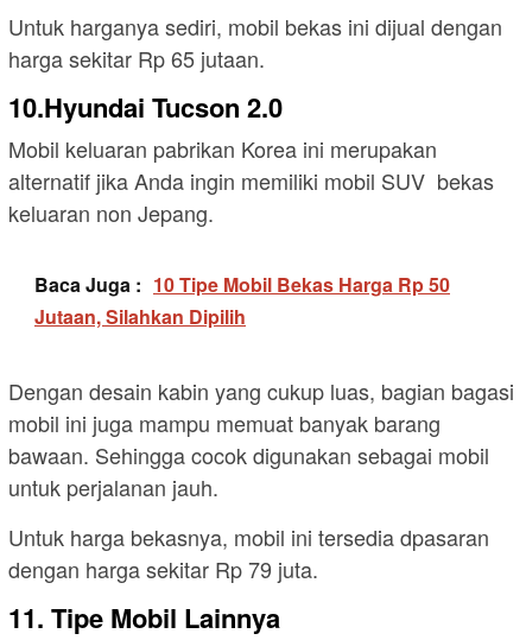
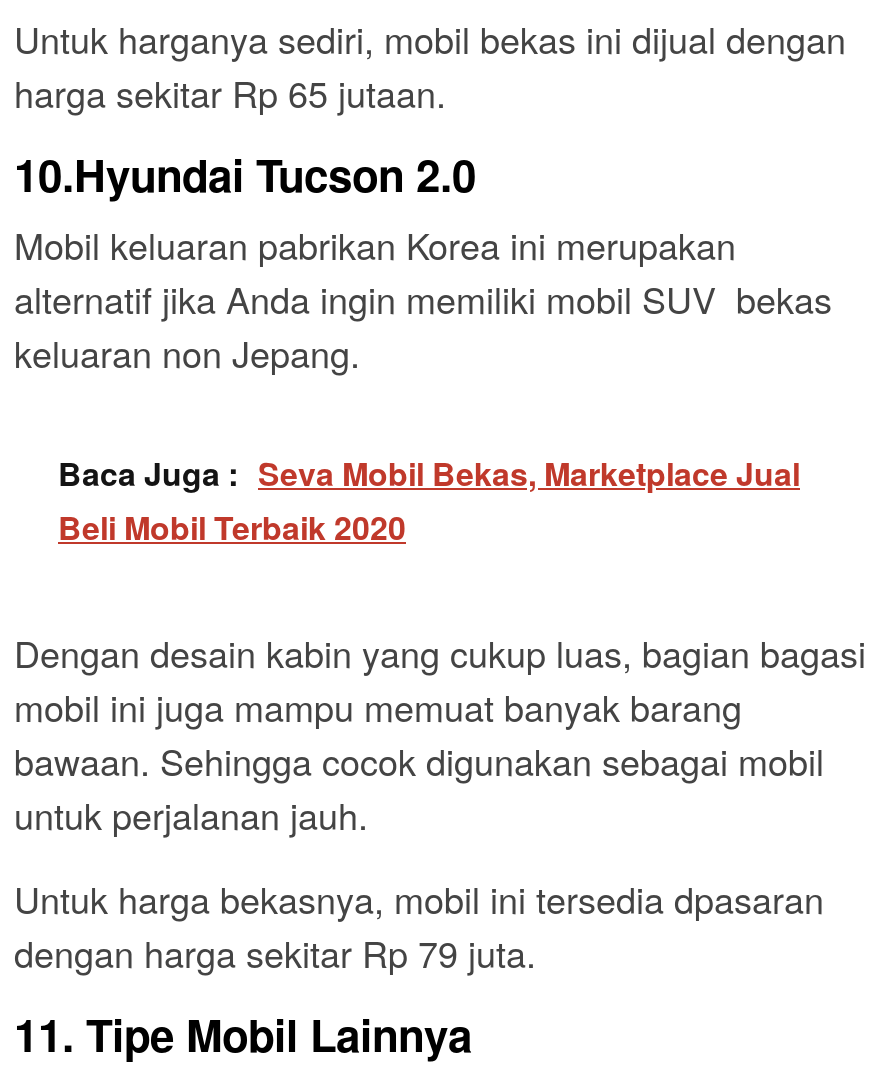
[34,270,450,330] Baca Juga : 10 Tipe Mobil Bekas Harga Rp 50 | Jutaan, Silahkan Dipilih -> [58,449,800,549] Baca Juga : Seva Mobil Bekas, Marketplace Jual | Beli Mobil Terbaik 2020

